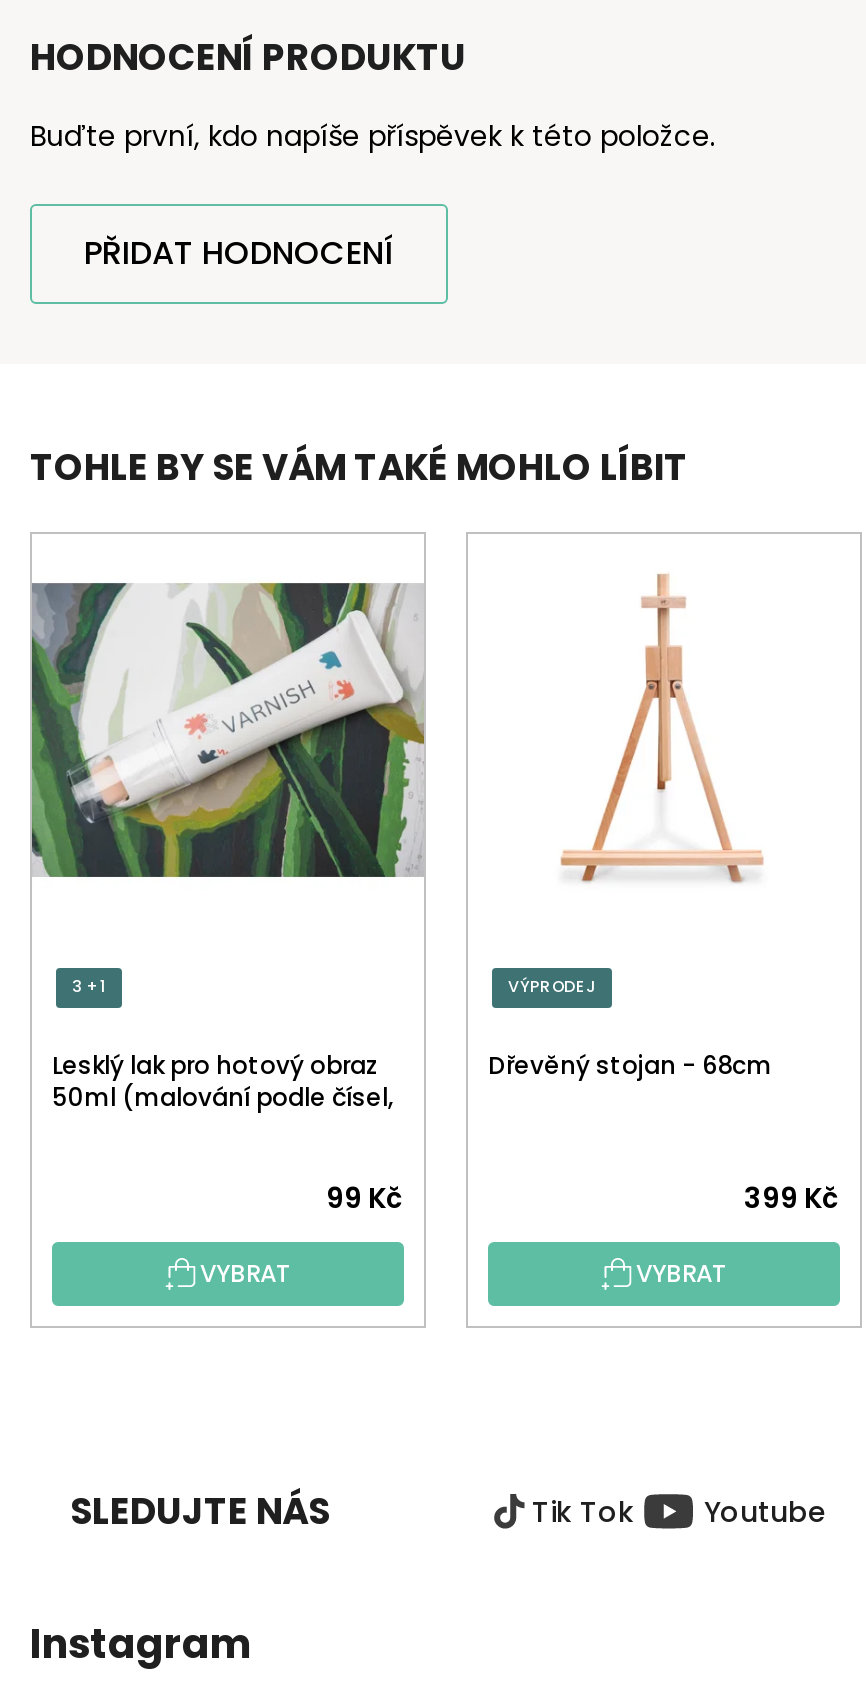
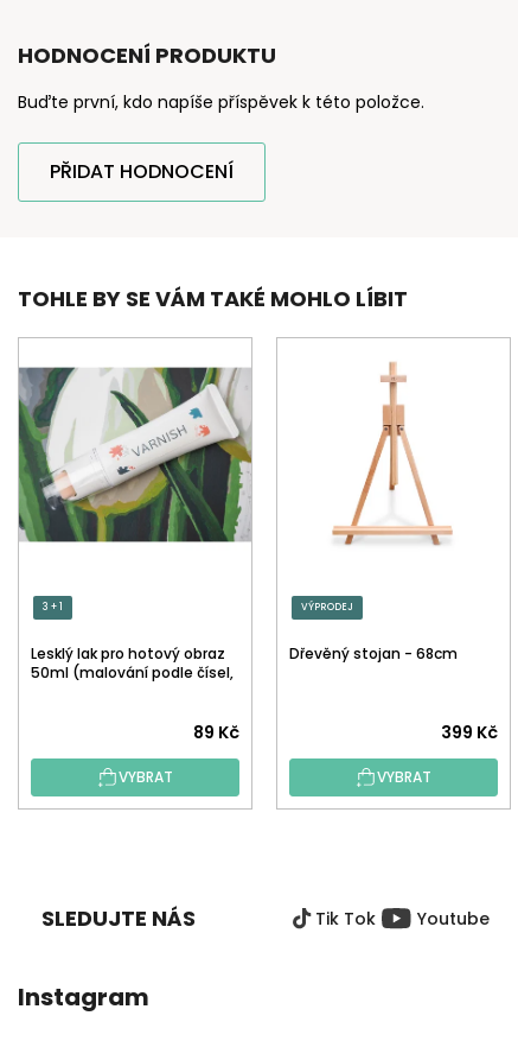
[326,1177,404,1217] 99 Kč -> [193,720,239,744] 89 Kč

